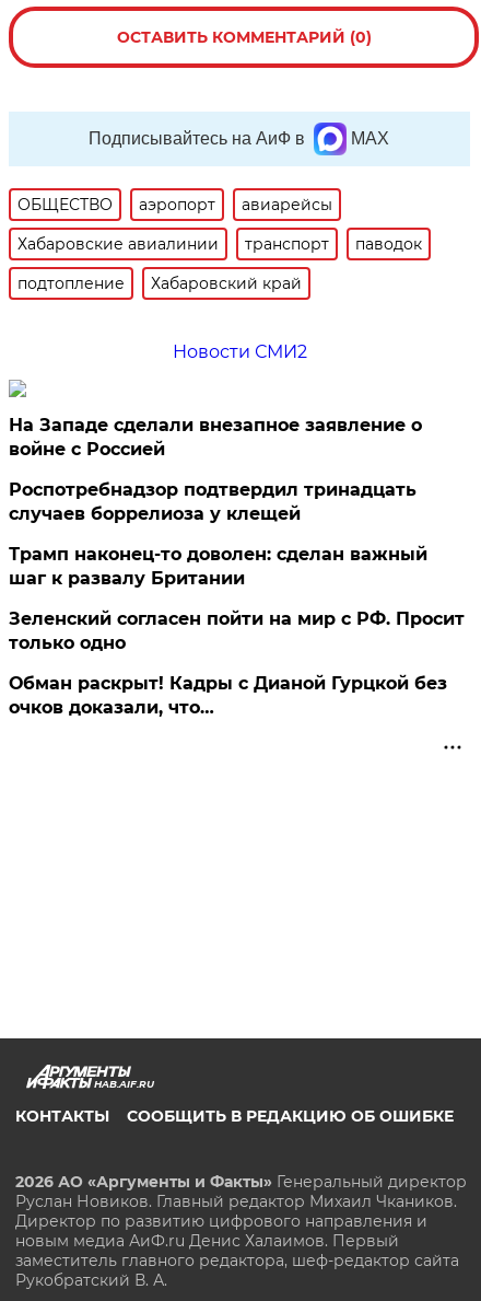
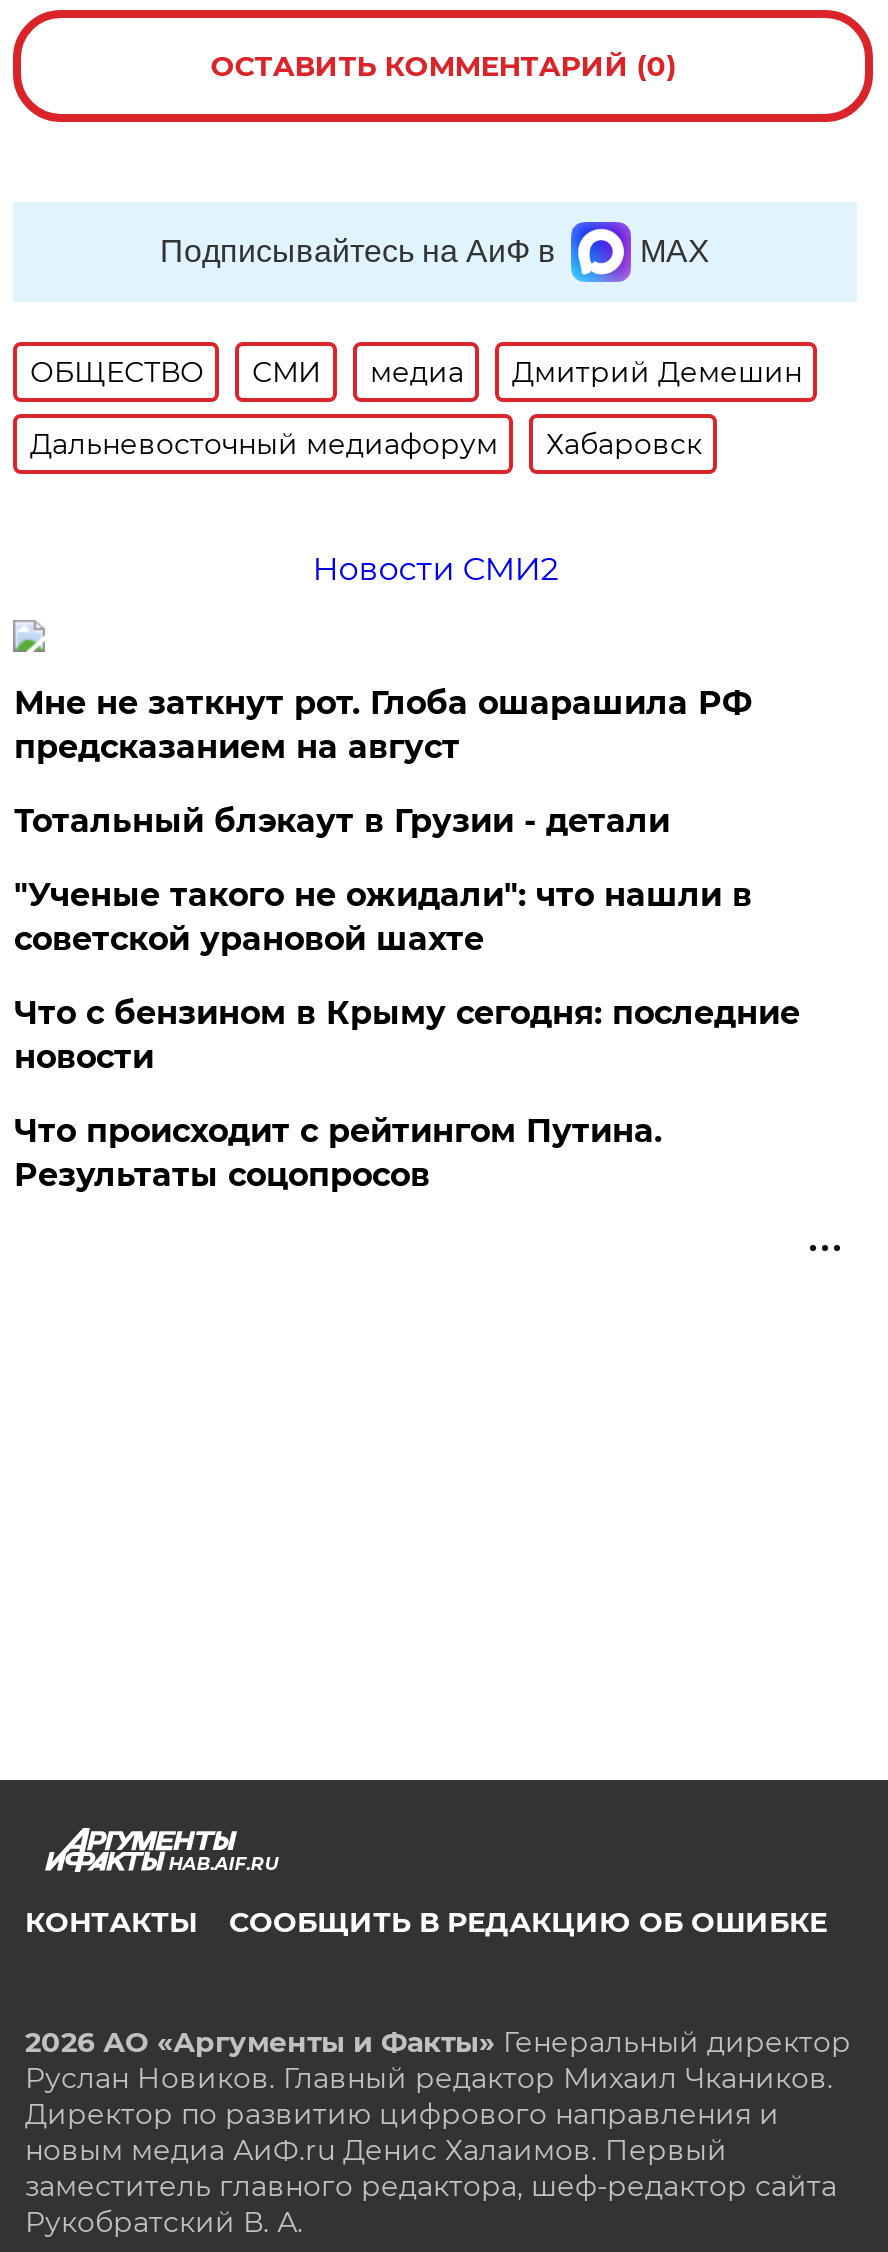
[18,195,422,293] аэропорт | авиарейсы | Хабаровские авиалинии | транспорт | паводок | подтопление | Хабаровский край -> [30,354,802,462] СМИ | медиа | Дмитрий Демешин | Дальневосточный медиафорум | Хабаровск
[9,415,422,459] На Западе сделали внезапное заявление о | войне с Россией -> [14,684,752,766] Мне не заткнут рот. Глоба ошарашила РФ | предсказанием на август
[9,479,417,524] Роспотребнадзор подтвердил тринадцать | случаев боррелиоза у клещей -> [14,802,670,840] Тотальный блэкаут в Грузии - детали
[9,544,428,589] Трамп наконец-то доволен: сделан важный | шаг к развалу Британии -> [14,876,752,958] "Ученые такого не ожидали": что нашли в | советской урановой шахте
[9,608,465,653] Зеленский согласен пойти на мир с РФ. Просит | только одно -> [14,994,800,1076] Что с бензином в Крыму сегодня: последние | новости
[9,673,448,718] Обман раскрыт! Кадры с Дианой Гурцкой без | очков доказали, что… -> [14,1112,662,1194] Что происходит с рейтингом Путина. | Результаты соцопросов

